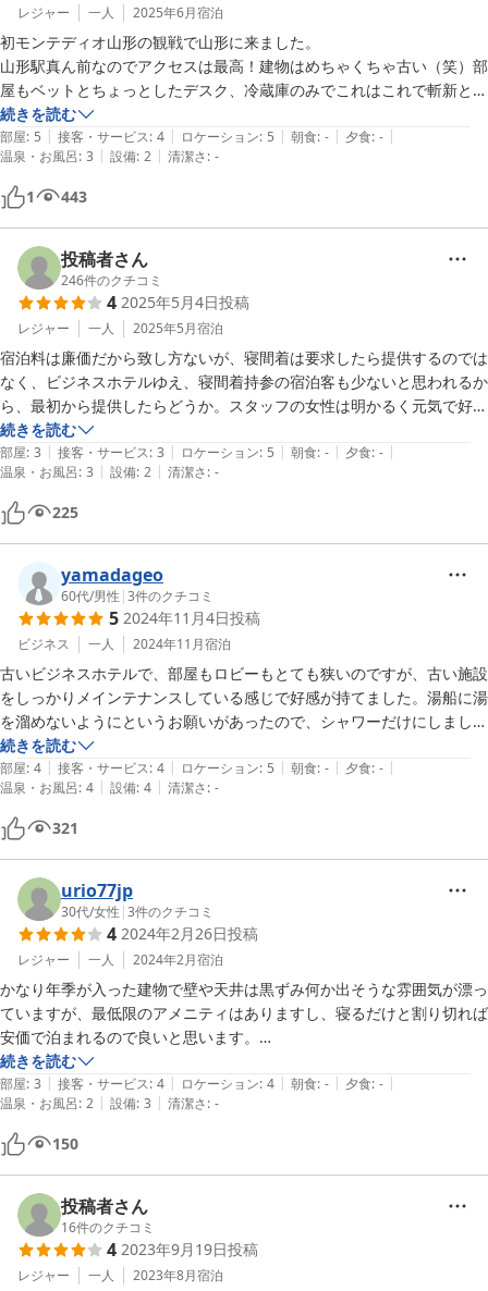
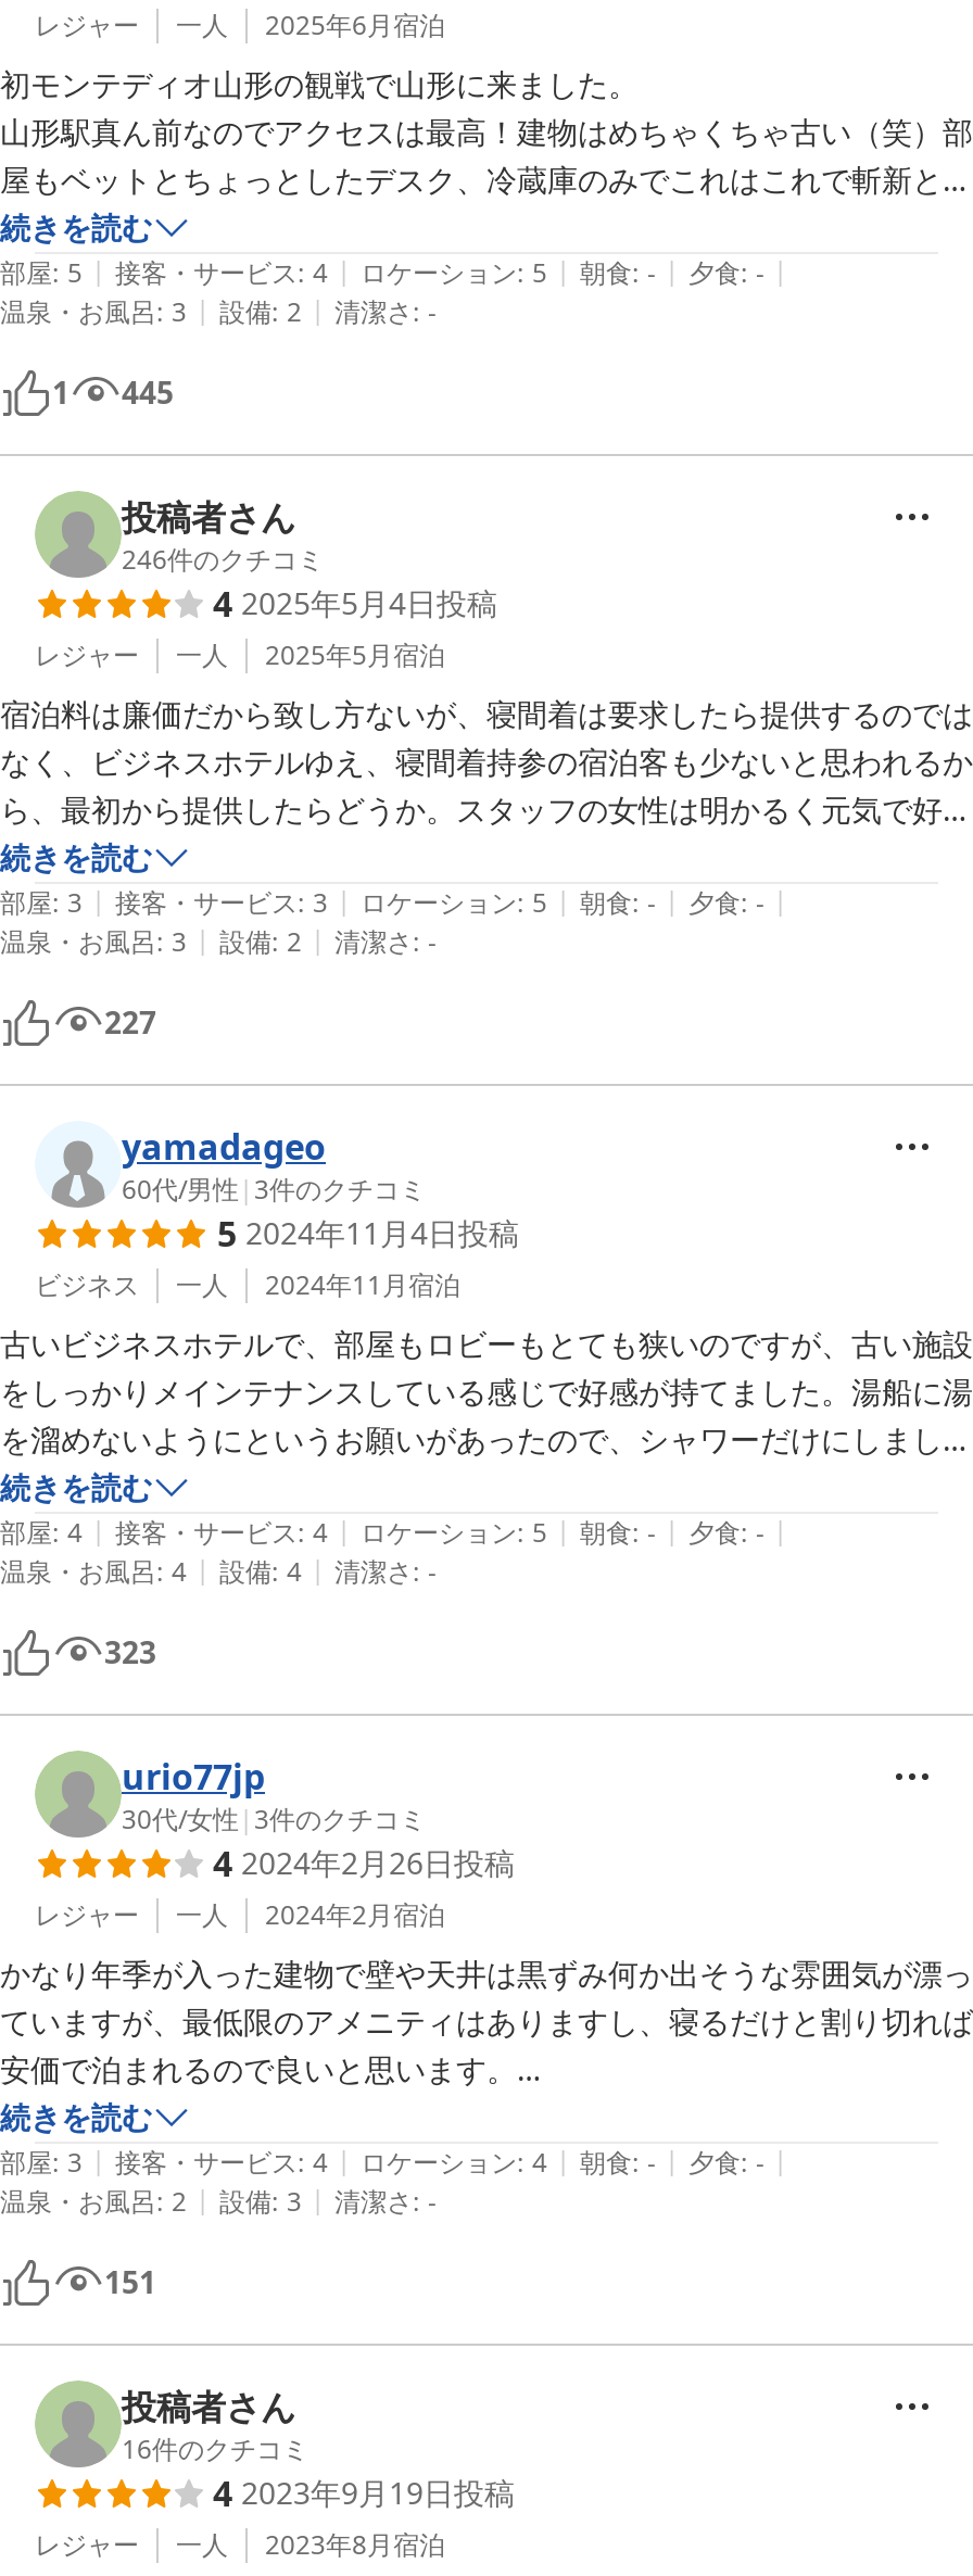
[26,186,87,207] 1 443 -> [52,371,174,413] 1 445
[52,502,78,522] 225 -> [104,1001,156,1043] 227
[52,817,78,838] 321 -> [104,1631,156,1672] 323
[52,1133,78,1154] 150 -> [104,2261,156,2302] 151

